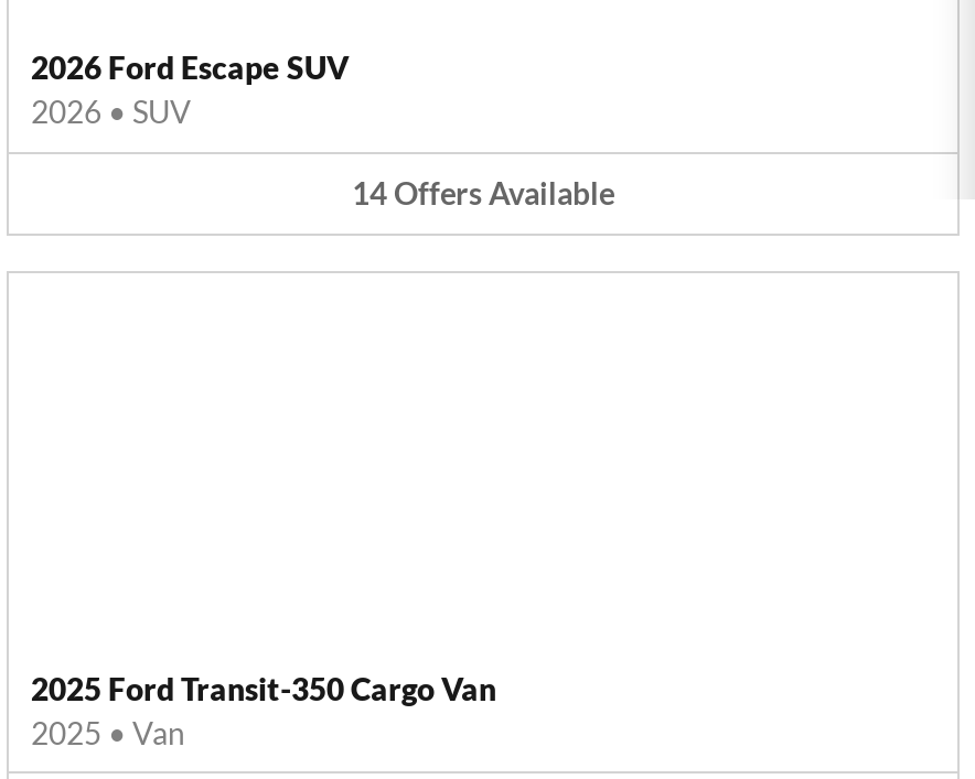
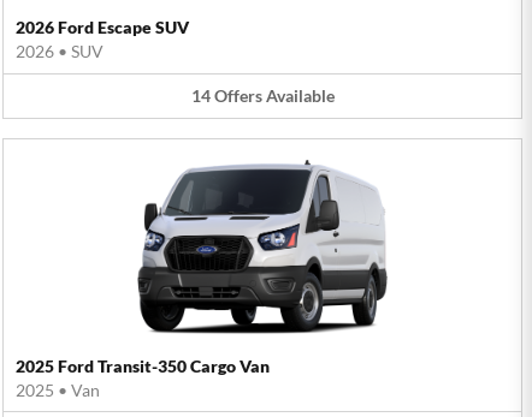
none -> [136,159,389,334] [image]

